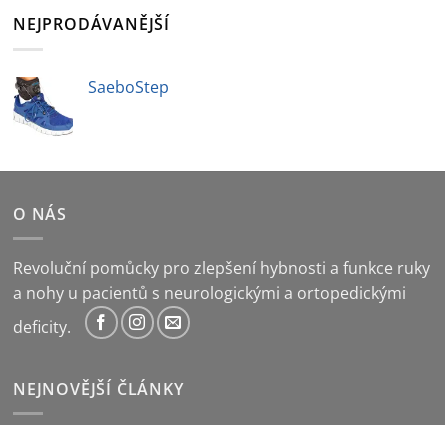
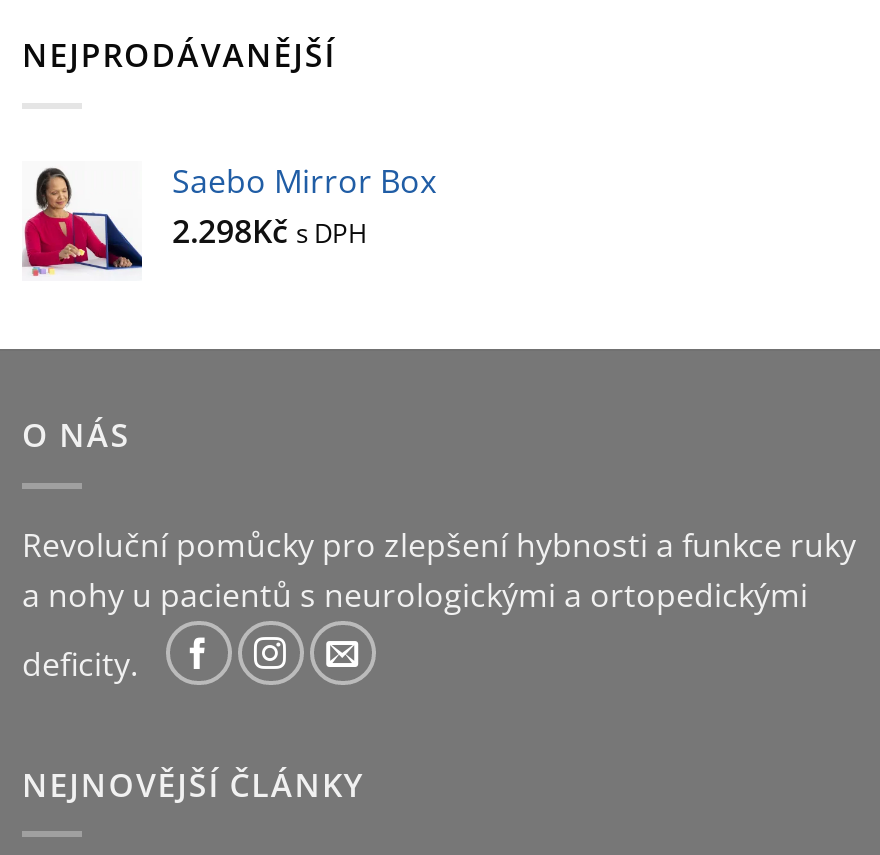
[13,76,169,136] [image] | SaeboStep -> [20,159,436,279] [image] | Saebo Mirror Box | 2.298Kč s DPH

